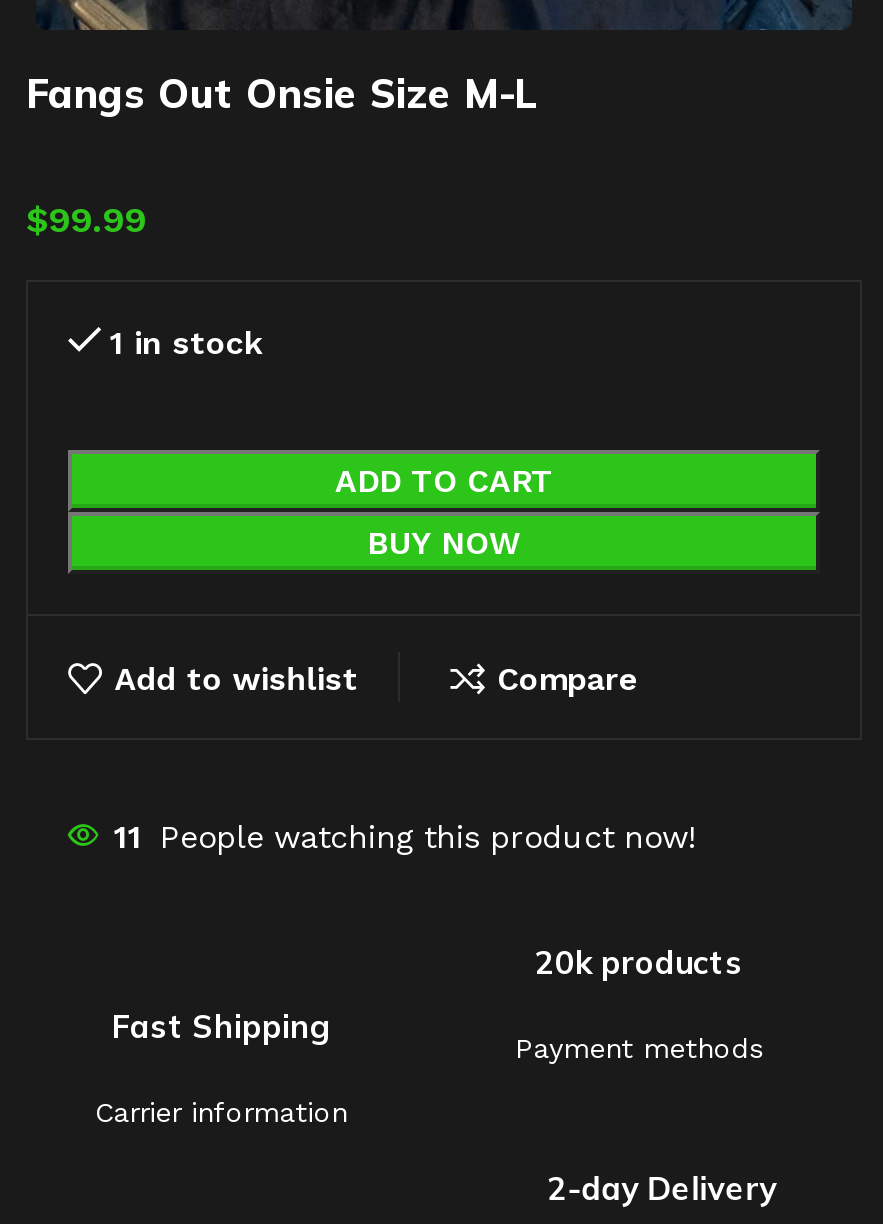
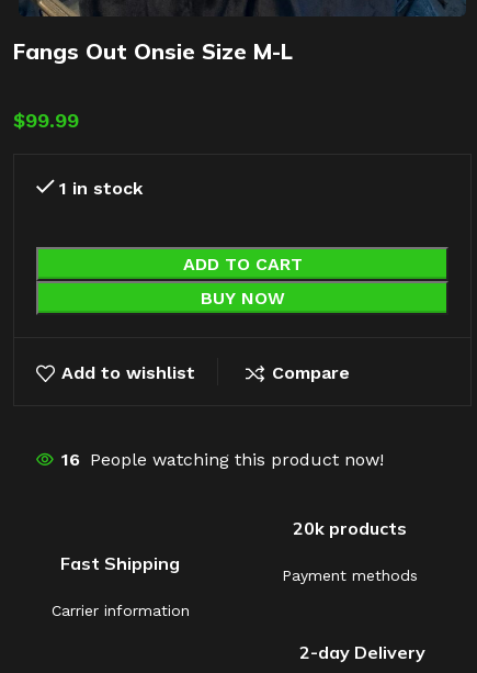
[114,818,696,856] 11 People watching this product now! -> [61,449,384,470] 16 People watching this product now!

